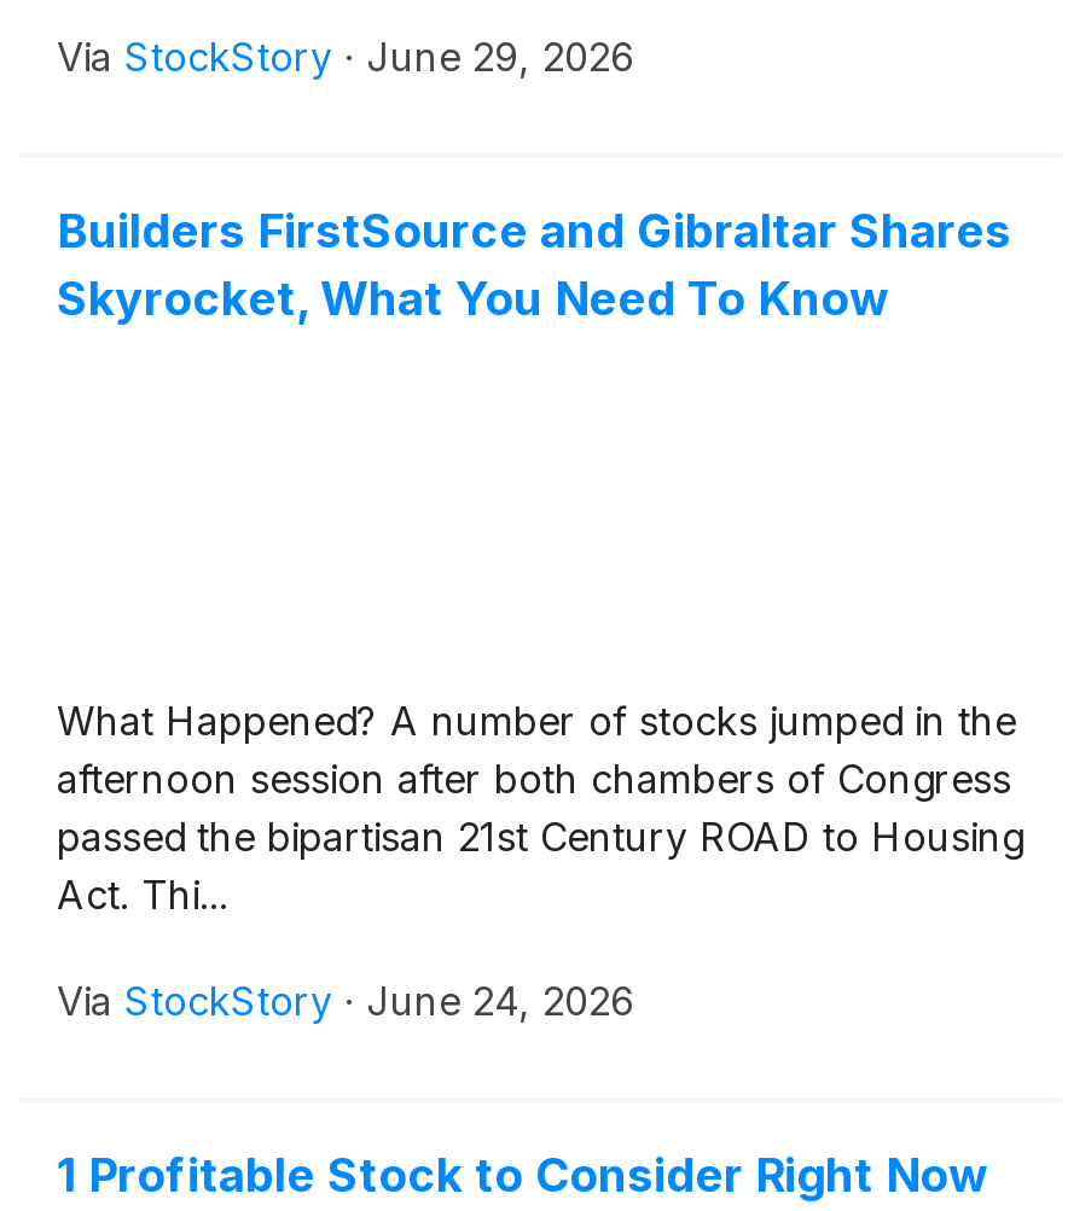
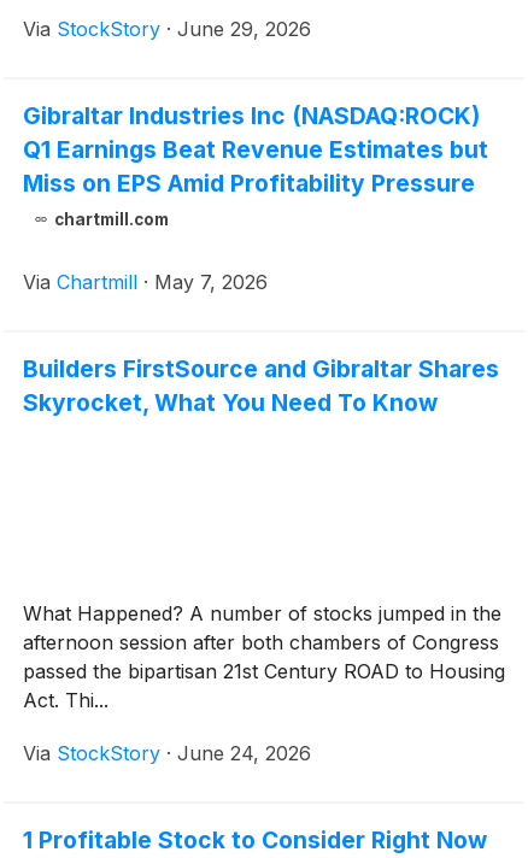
none -> [23,102,488,295] Gibraltar Industries Inc (NASDAQ:ROCK) | Q1 Earnings Beat Revenue Estimates but | Miss on EPS Amid Profitability Pressure | chartmill.com | Via Chartmill · May 7, 2026

